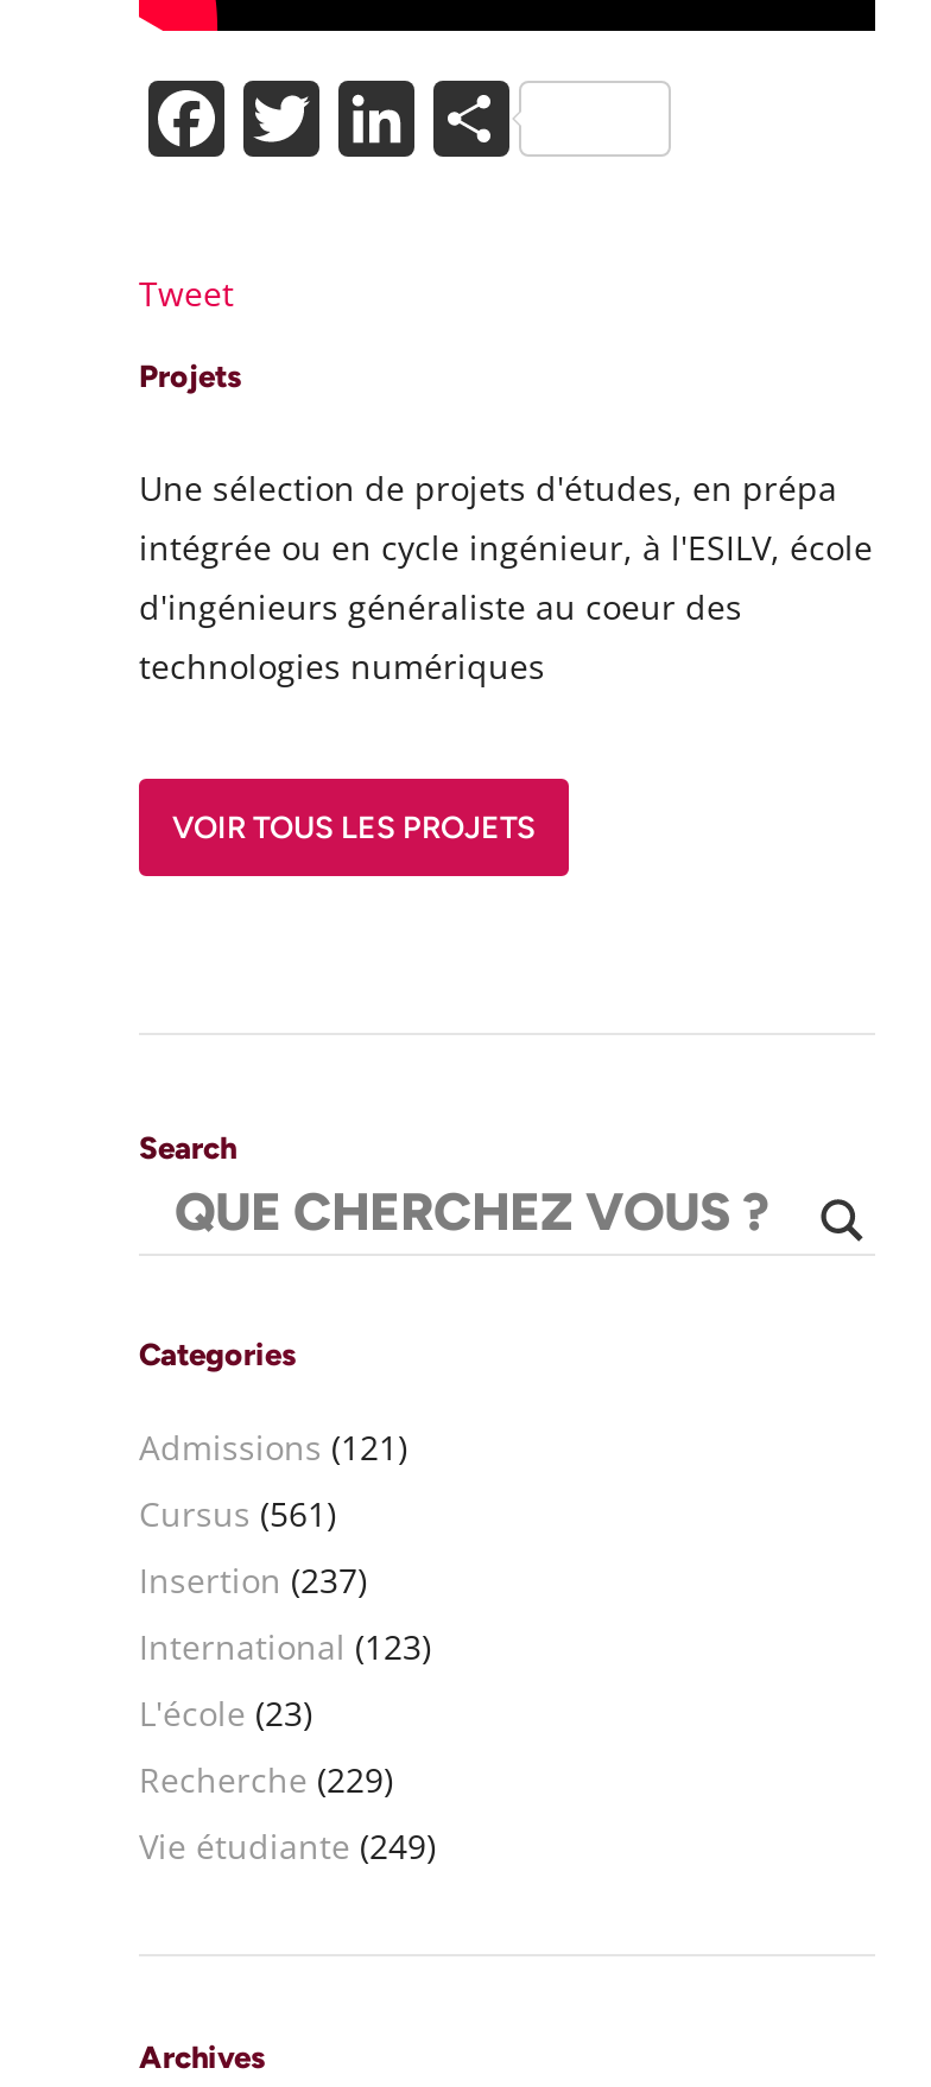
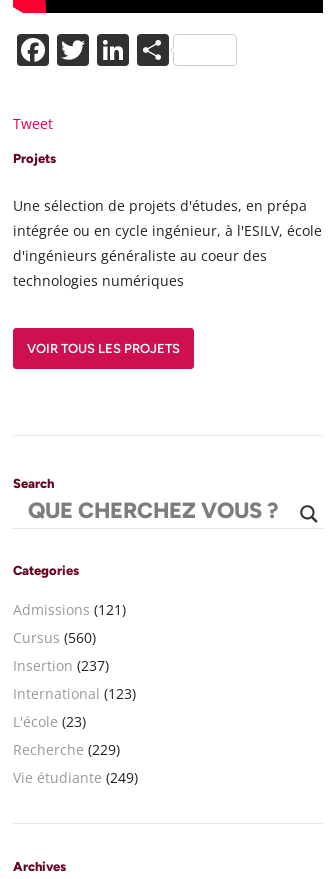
[139,1490,336,1535] Cursus (561) -> [13,627,96,646] Cursus (560)

